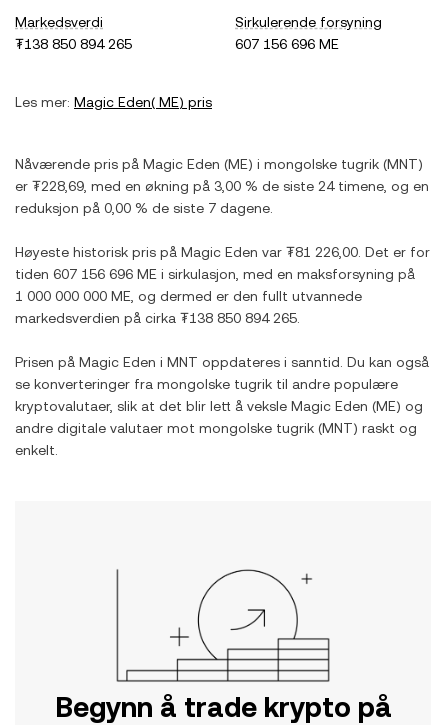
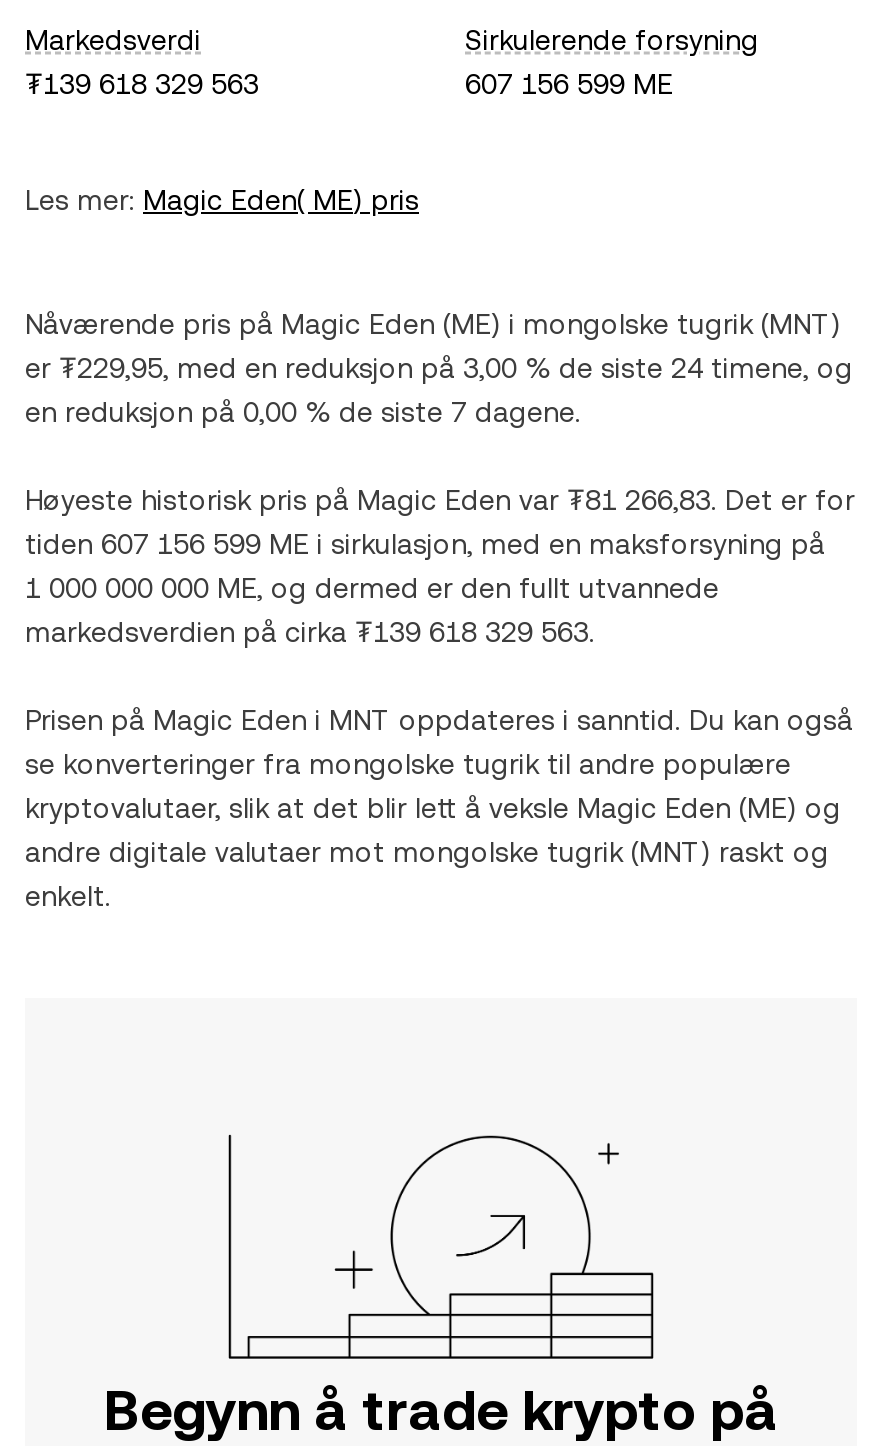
[15,36,132,52] ₮138 850 894 265 -> [25,68,259,100] ₮139 618 329 563
[235,36,339,52] 607 156 696 ME -> [465,68,673,100] 607 156 599 ME
[15,178,429,216] er ₮228,69, med en økning på 3,00 % de siste 24 timene, og en | reduksjon på 0,00 % de siste 7 dagene. -> [25,352,853,428] er ₮229,95, med en reduksjon på 3,00 % de siste 24 timene, og | en reduksjon på 0,00 % de siste 7 dagene.
[15,244,430,282] Høyeste historisk pris på Magic Eden var ₮81 226,00. Det er for | tiden 607 156 696 ME i sirkulasjon, med en maksforsyning på -> [25,484,855,560] Høyeste historisk pris på Magic Eden var ₮81 266,83. Det er for | tiden 607 156 599 ME i sirkulasjon, med en maksforsyning på
[15,310,300,326] markedsverdien på cirka ₮138 850 894 265. -> [25,616,595,648] markedsverdien på cirka ₮139 618 329 563.

